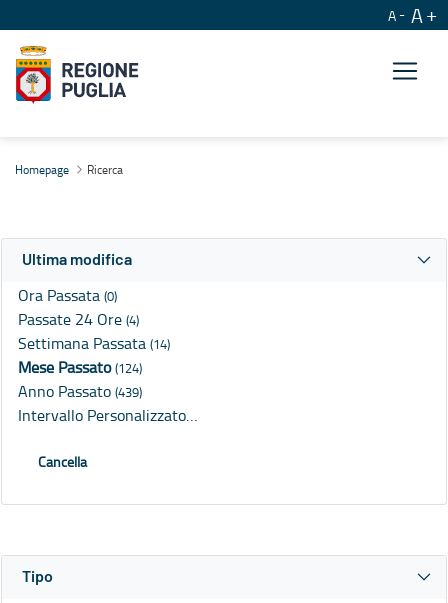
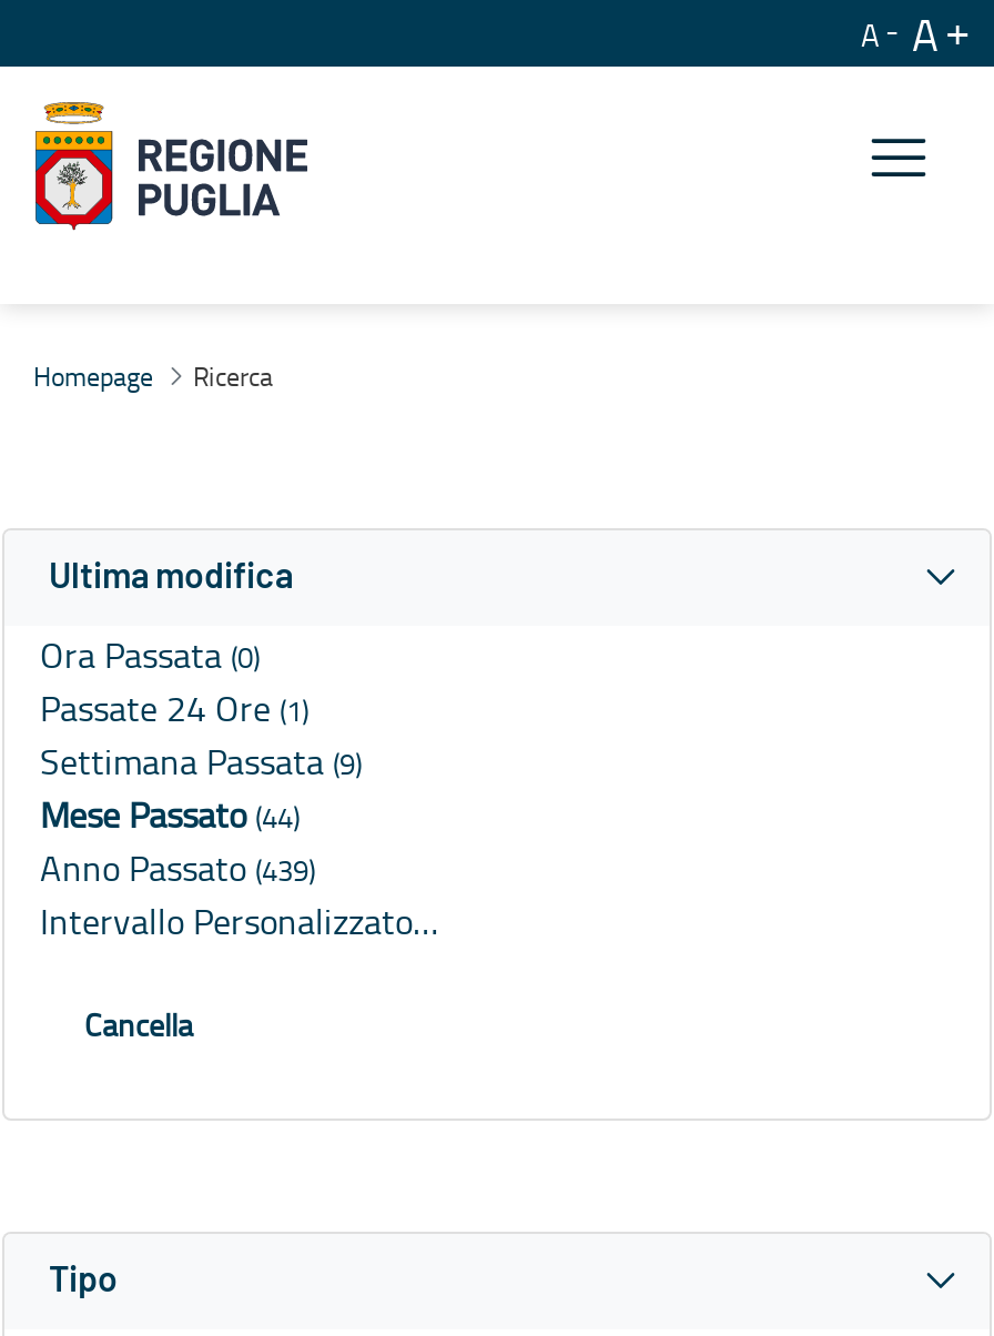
[18,308,139,330] Passate 24 Ore (4) -> [40,684,308,733] Passate 24 Ore (1)
[18,332,170,354] Settimana Passata (14) -> [40,737,362,786] Settimana Passata (9)
[18,356,142,378] Mese Passato (124) -> [40,791,300,840] Mese Passato (44)

